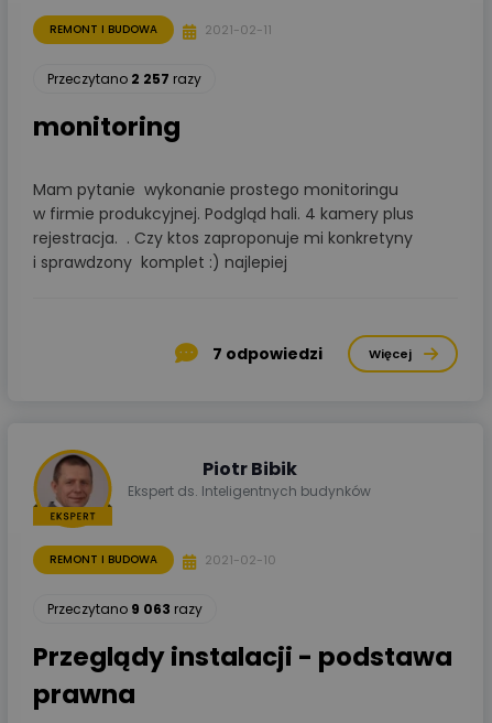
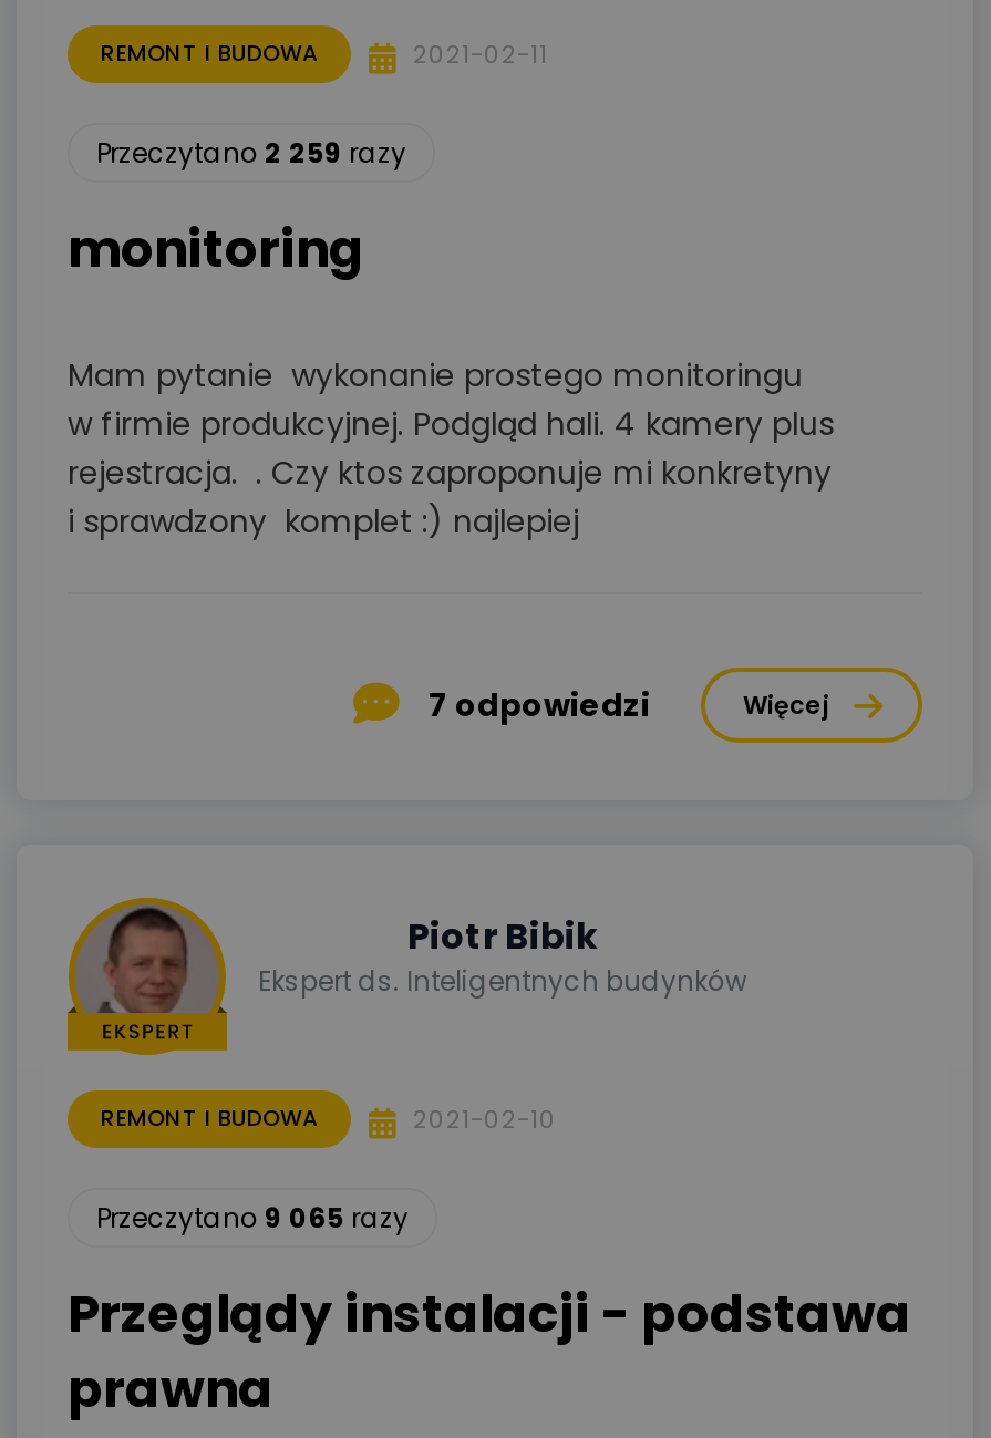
[47,69,201,88] Przeczytano 2 257 razy -> [96,134,406,172] Przeczytano 2 259 razy
[47,600,203,618] Przeczytano 9 063 razy -> [96,1199,409,1237] Przeczytano 9 065 razy

